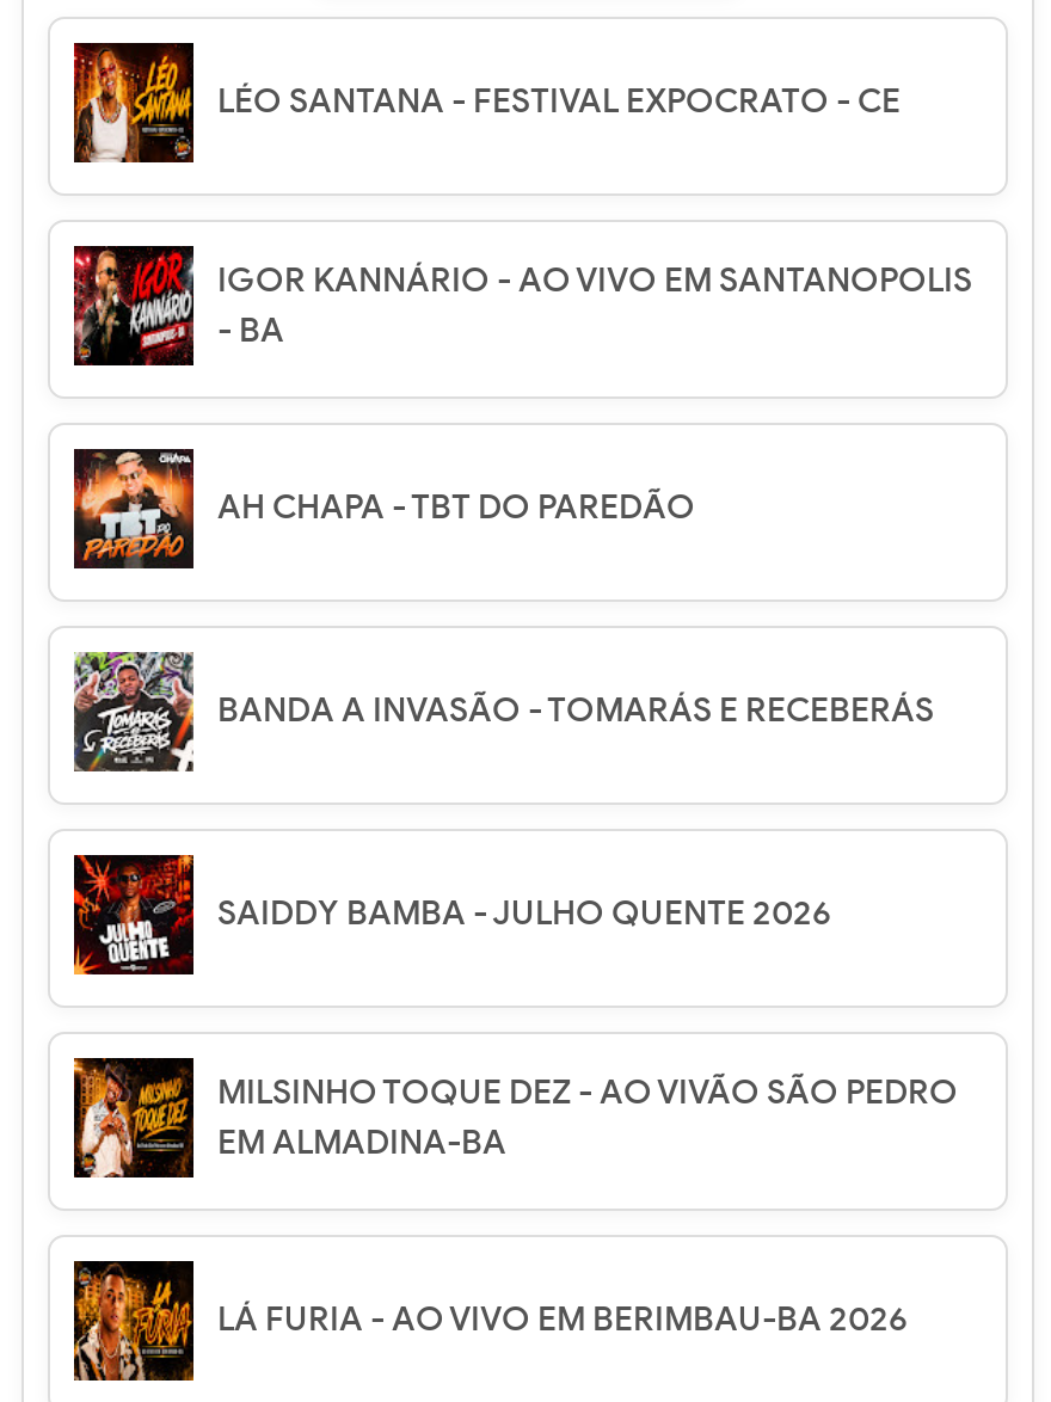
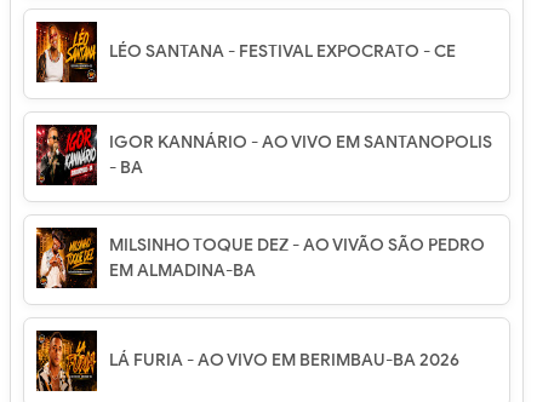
[72,449,695,571] [image] | AH CHAPA - TBT DO PAREDÃO -> none
[74,650,934,771] [image] | BANDA A INVASÃO - TOMARÁS E RECEBERÁS -> none
[72,853,831,977] [image] | SAIDDY BAMBA - JULHO QUENTE 2026 -> none

